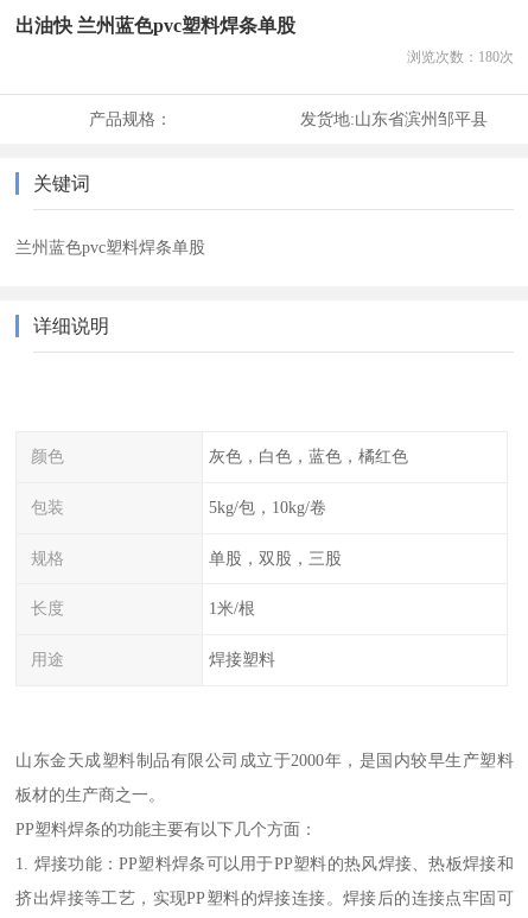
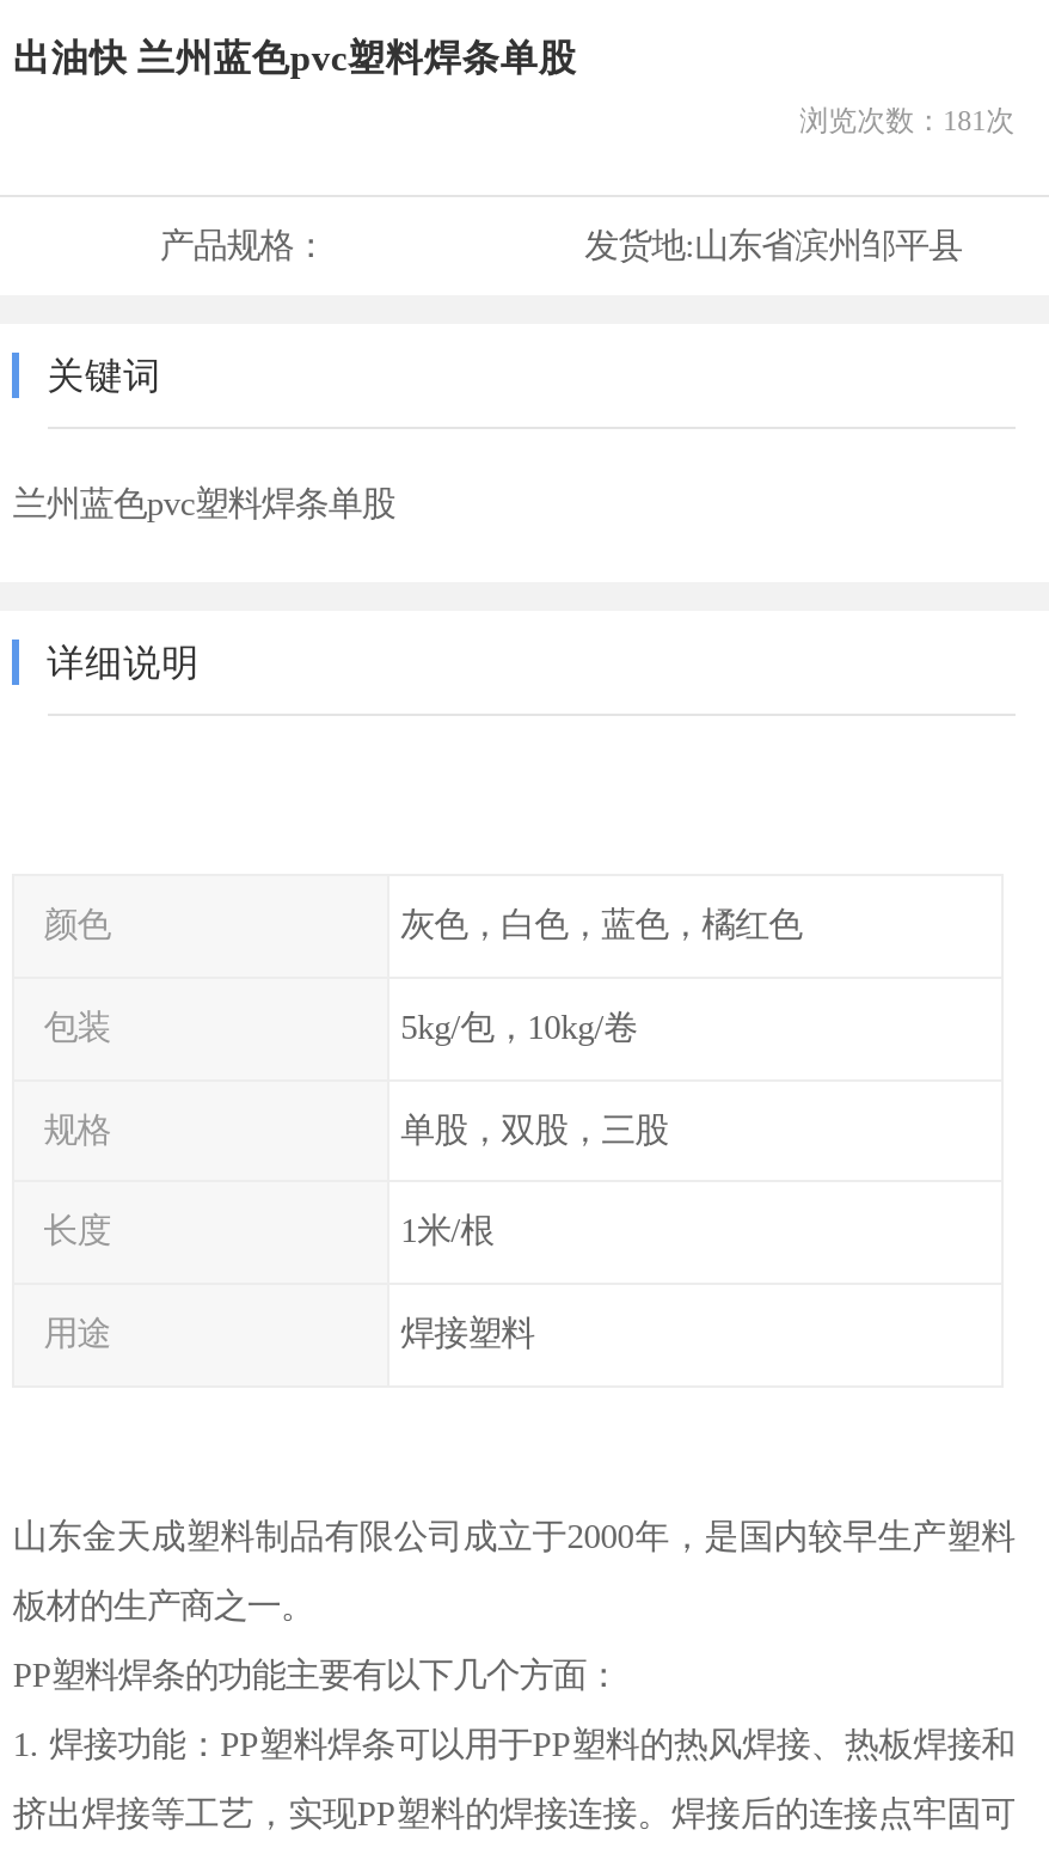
[407,49,513,65] 浏览次数：180次 -> [800,104,1015,138] 浏览次数：181次

